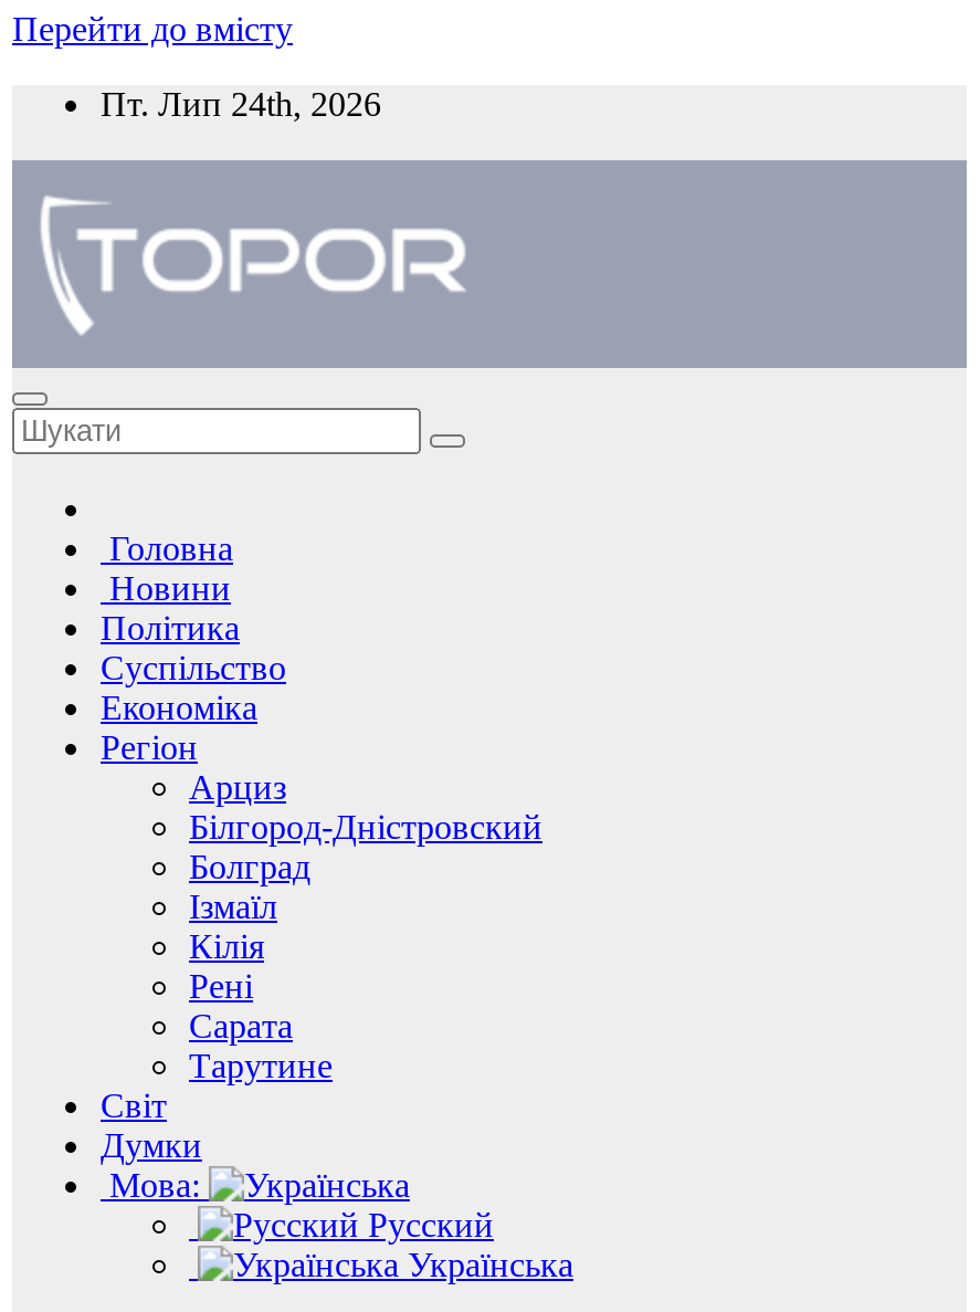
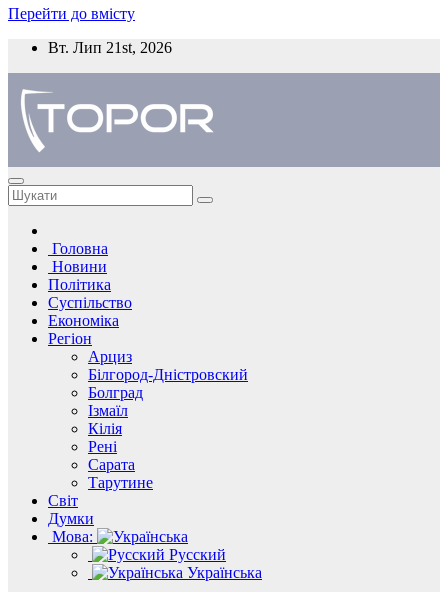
[101,85,381,123] Пт. Лип 24th, 2026 -> [48,39,172,56] Вт. Лип 21st, 2026

